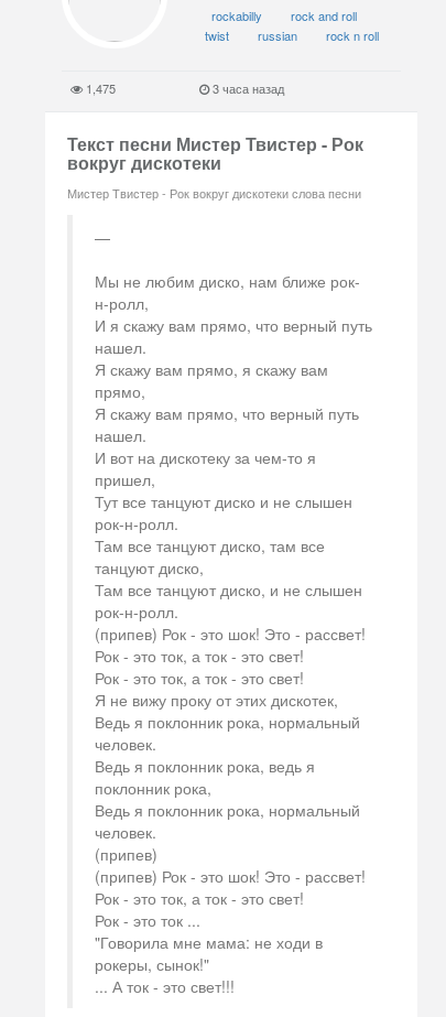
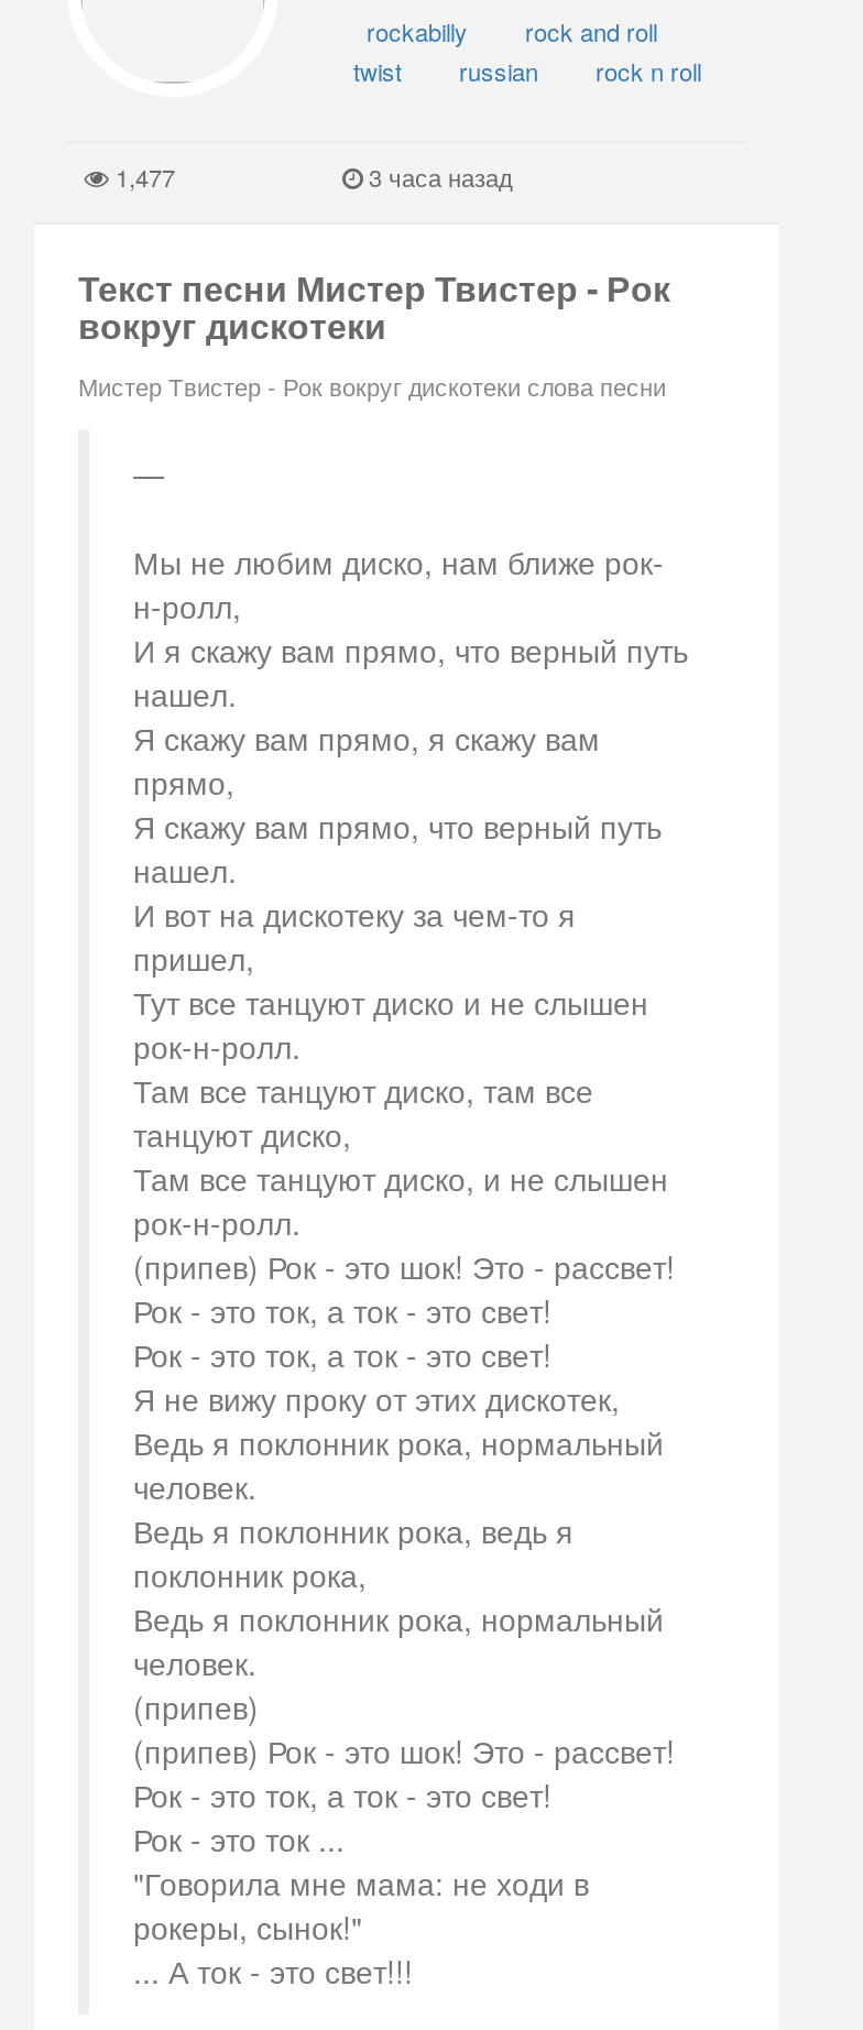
[83,79,116,97] 1,475 -> [109,159,175,194] 1,477

